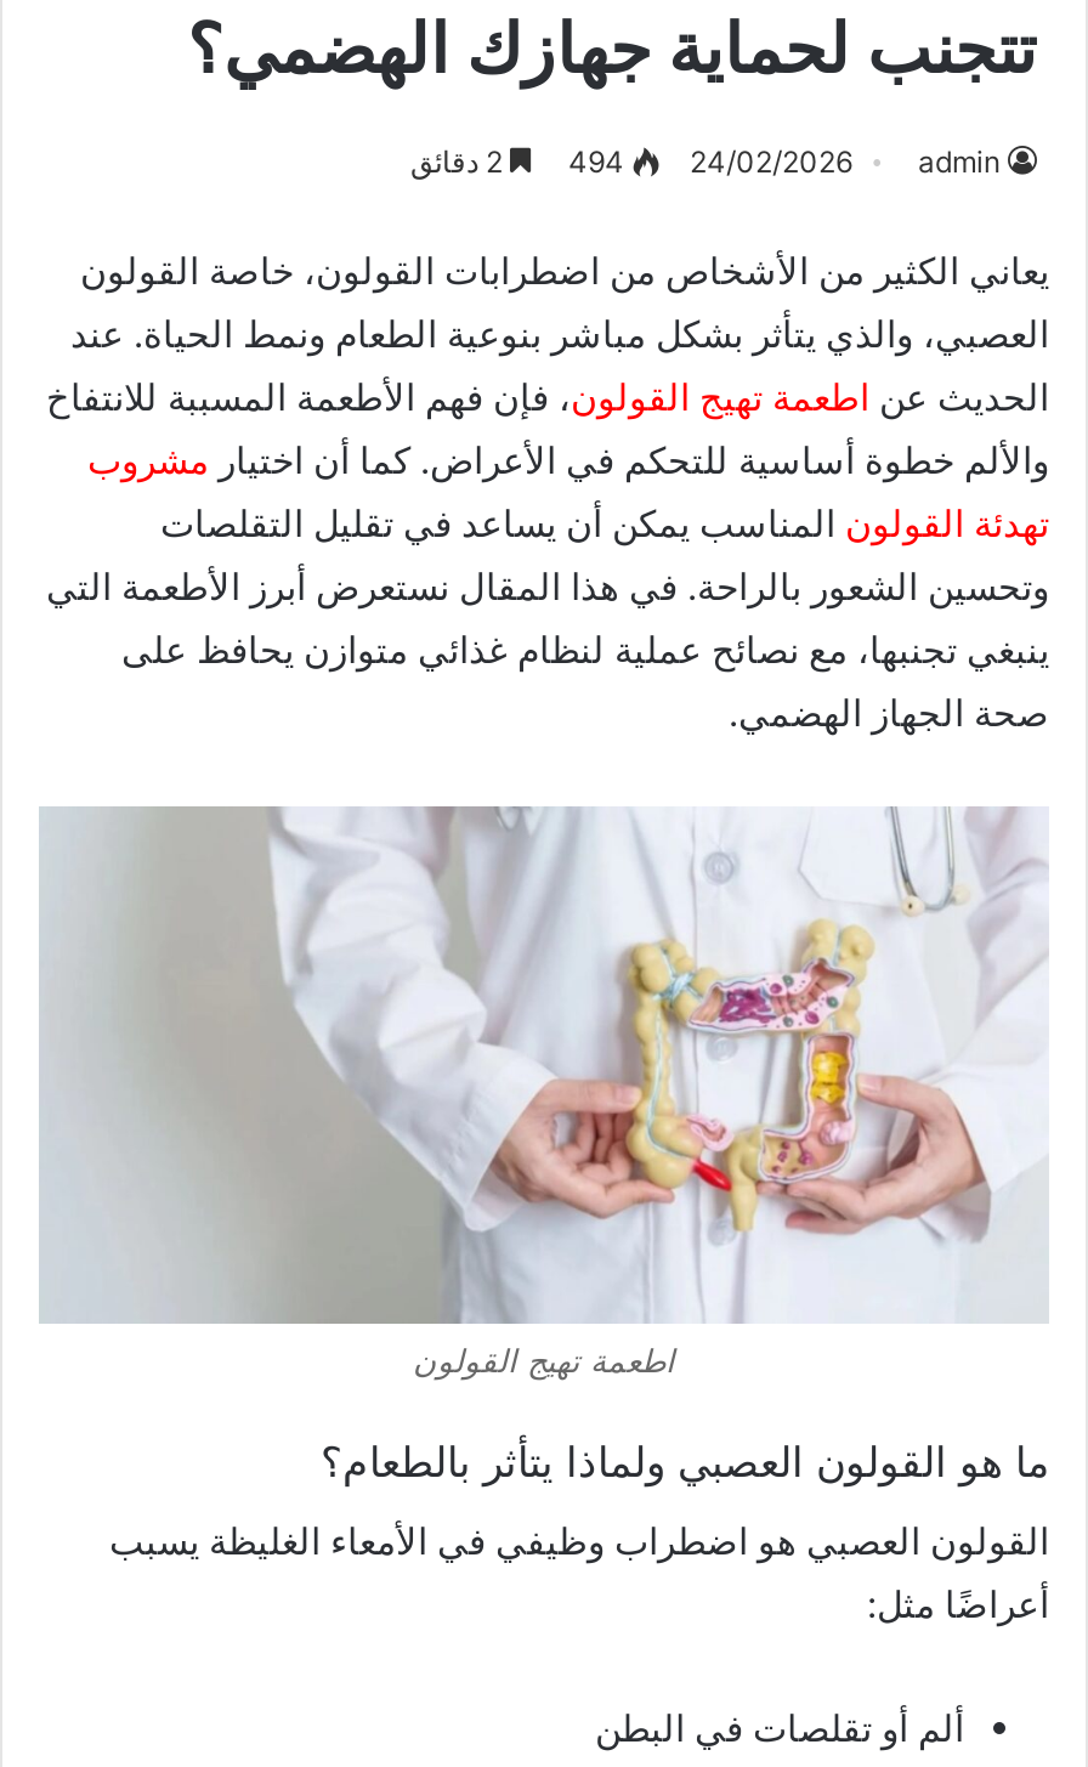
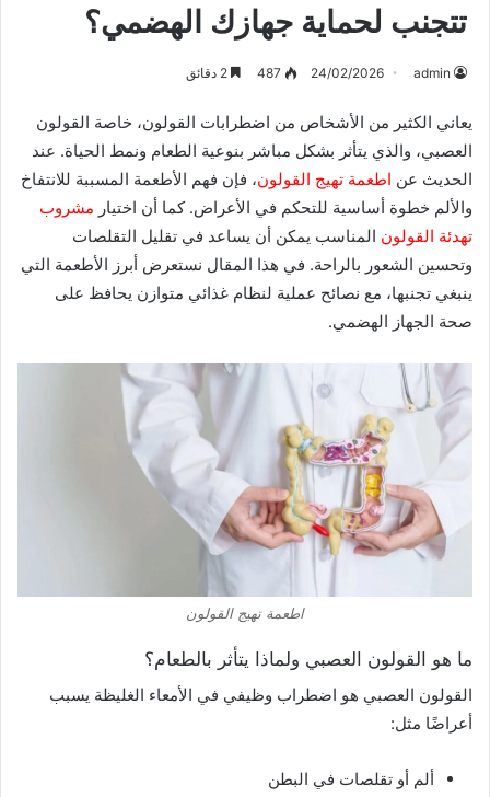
[568,142,624,179] 494 -> [257,64,281,80] 487

